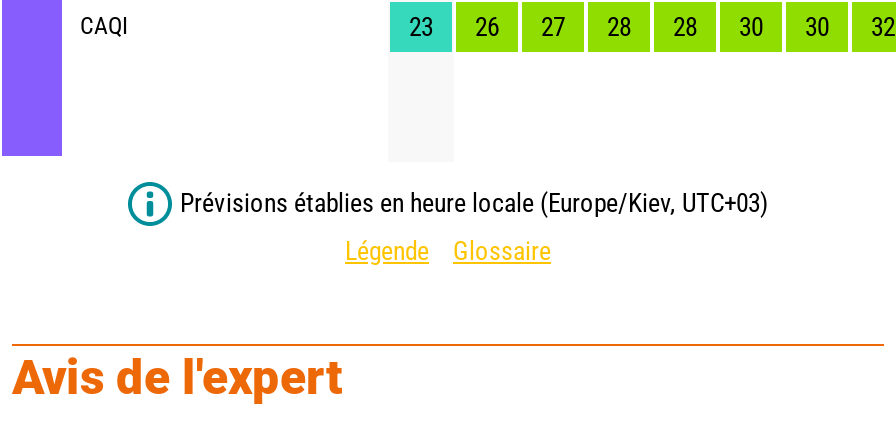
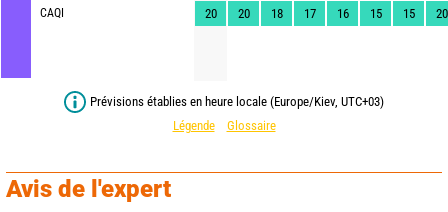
[409,12,433,42] 23 -> [204,6,216,21] 20
[475,12,499,42] 26 -> [237,6,249,21] 20
[541,12,565,42] 27 -> [270,6,282,21] 18
[607,12,631,42] 28 -> [303,6,315,21] 17
[673,12,697,42] 28 -> [336,6,348,21] 16
[739,12,763,42] 30 -> [369,6,381,21] 15
[805,12,829,42] 30 -> [402,6,414,21] 15
[871,12,895,42] 32 -> [435,6,447,21] 20

